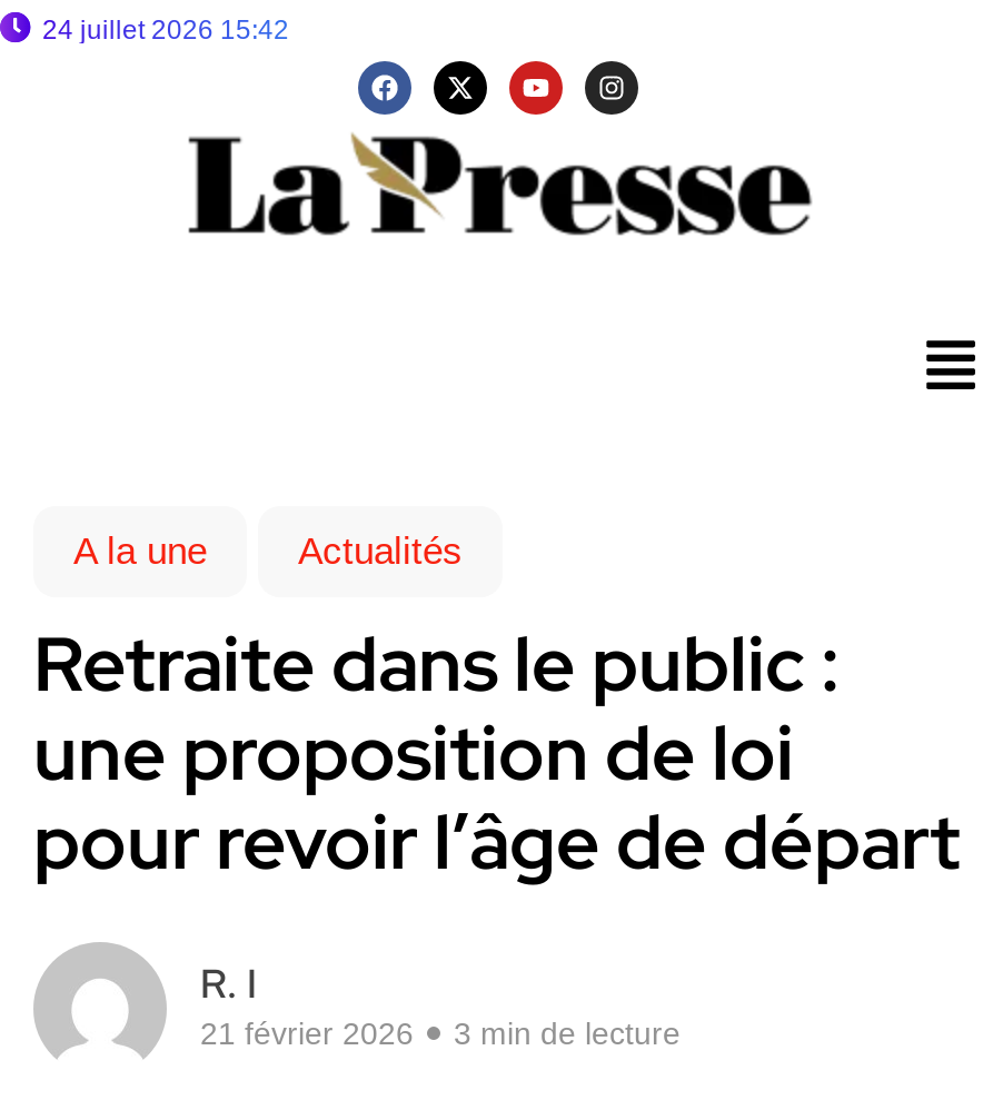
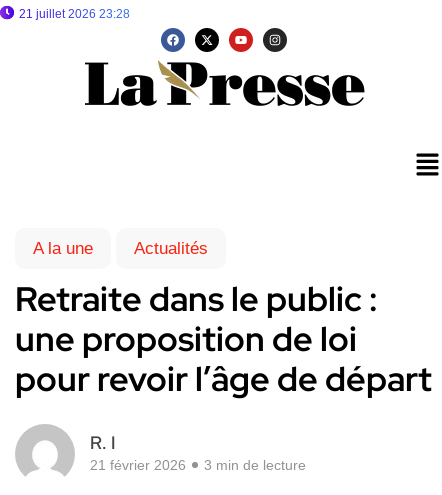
[42,14,289,46] 24 juillet 2026 15:42 -> [19,7,130,21] 21 juillet 2026 23:28

